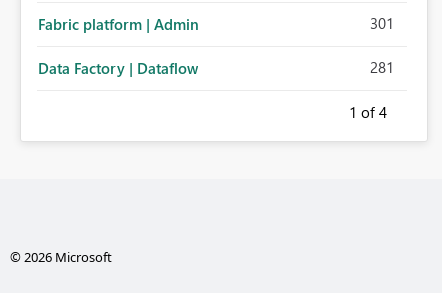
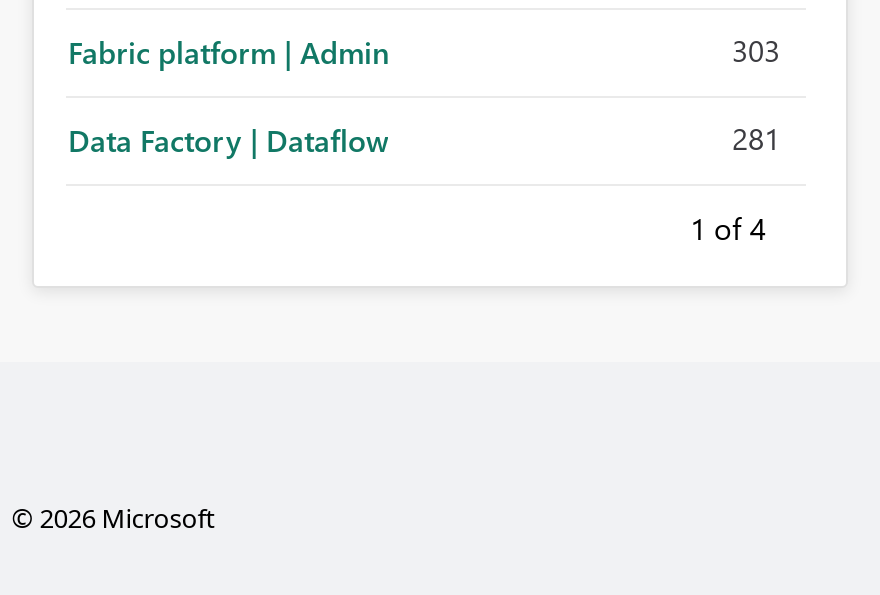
[370,13,394,33] 301 -> [732,30,780,70] 303

